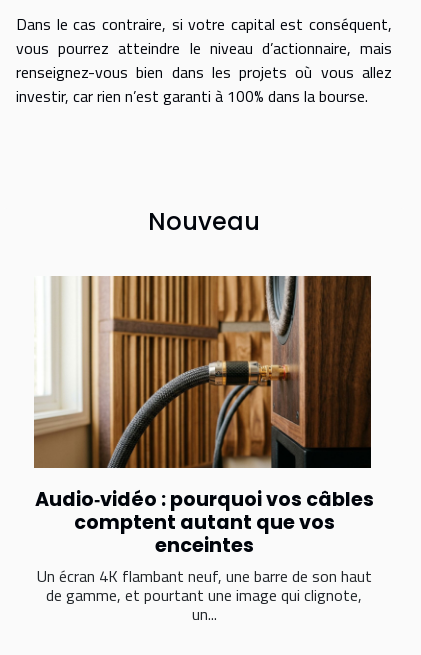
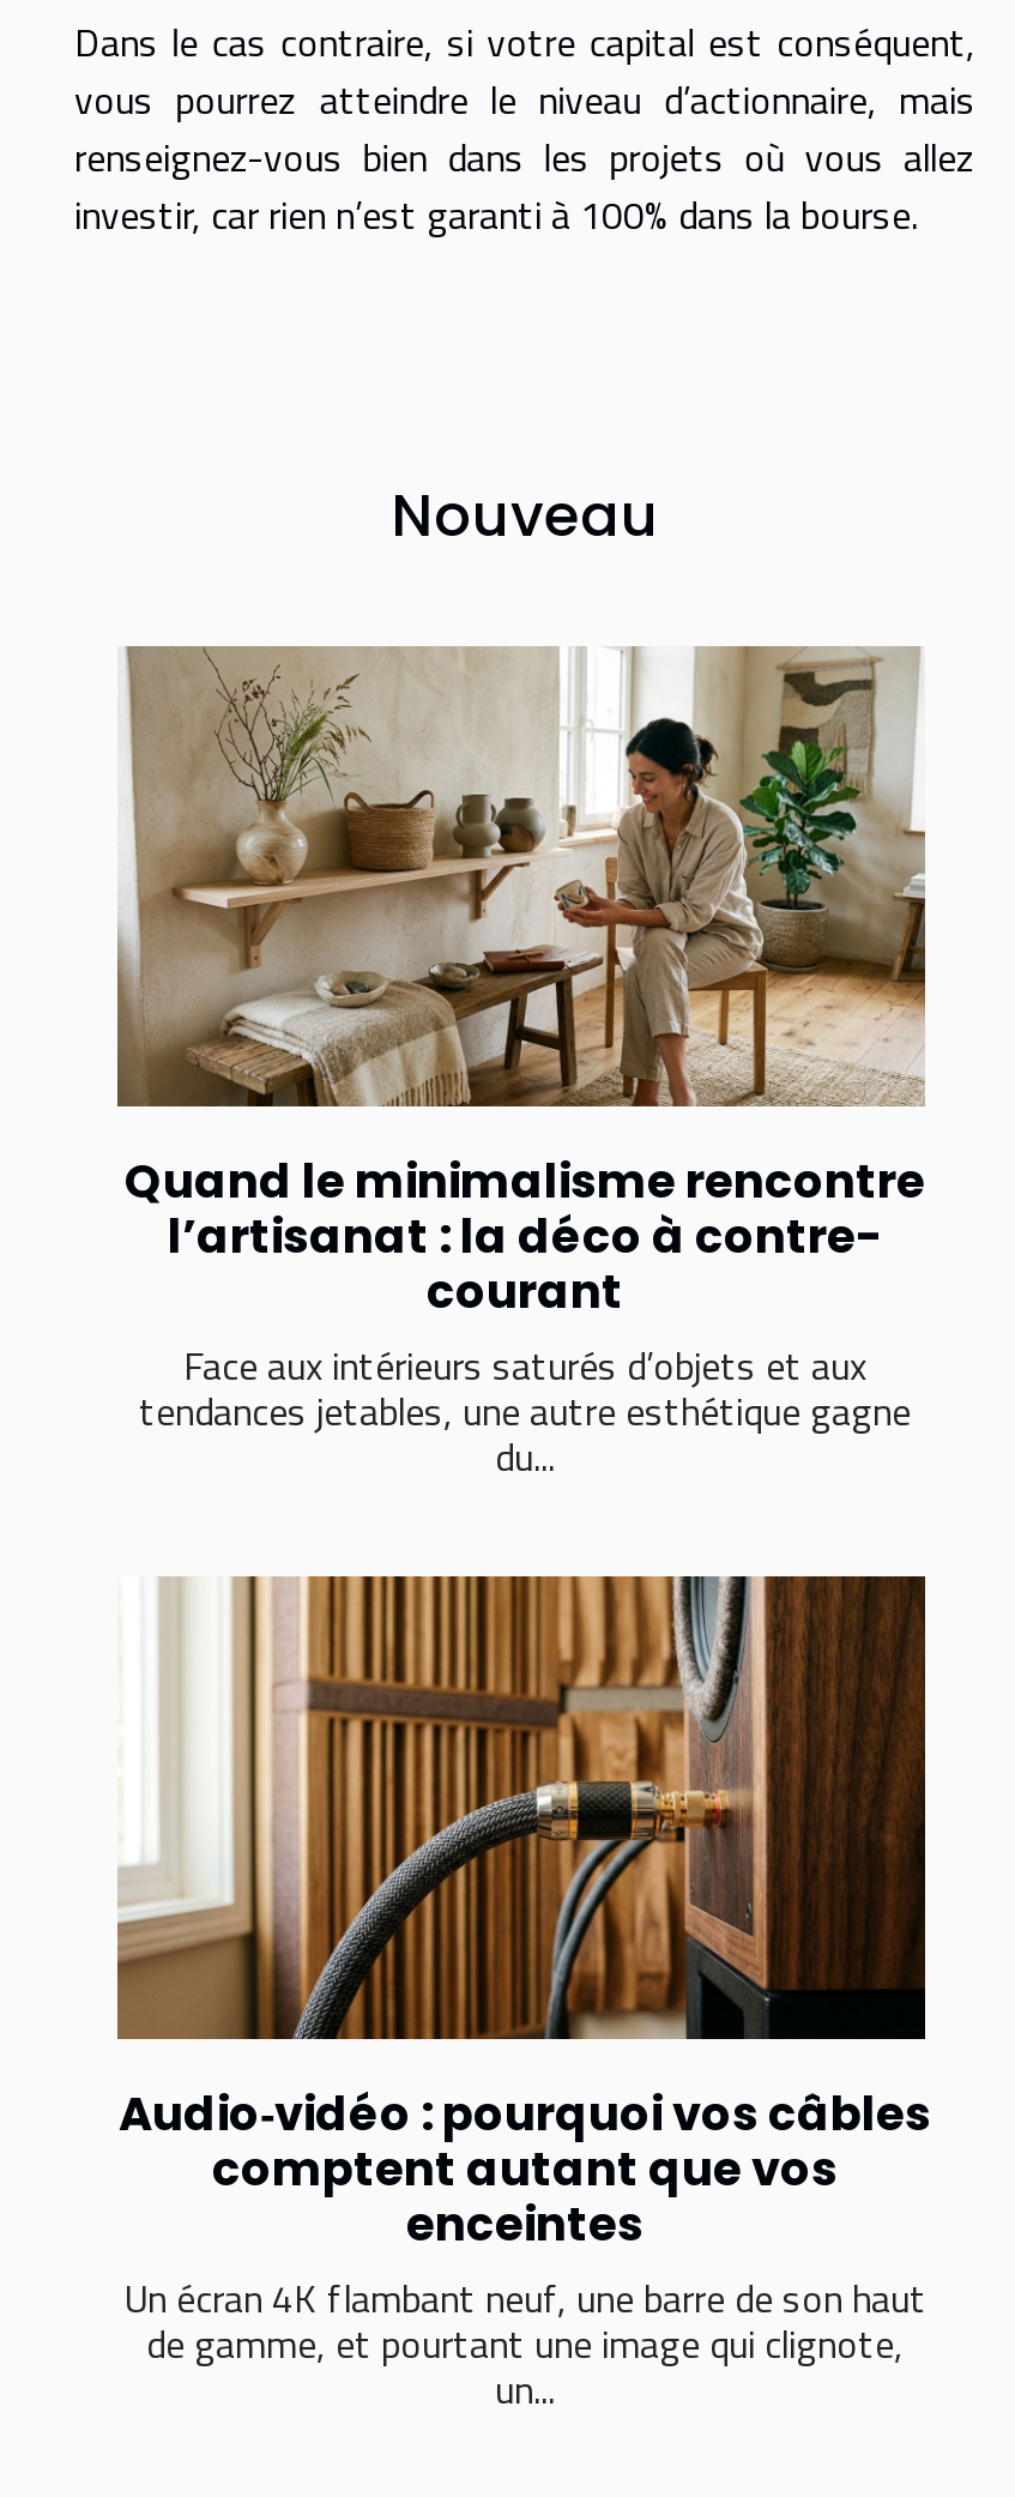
none -> [117,644,928,1486] [image] | Quand le minimalisme rencontre | l’artisanat : la déco à contre- | courant | Face aux intérieurs saturés d’objets et aux | tendances jetables, une autre esthétique gagne | du...

